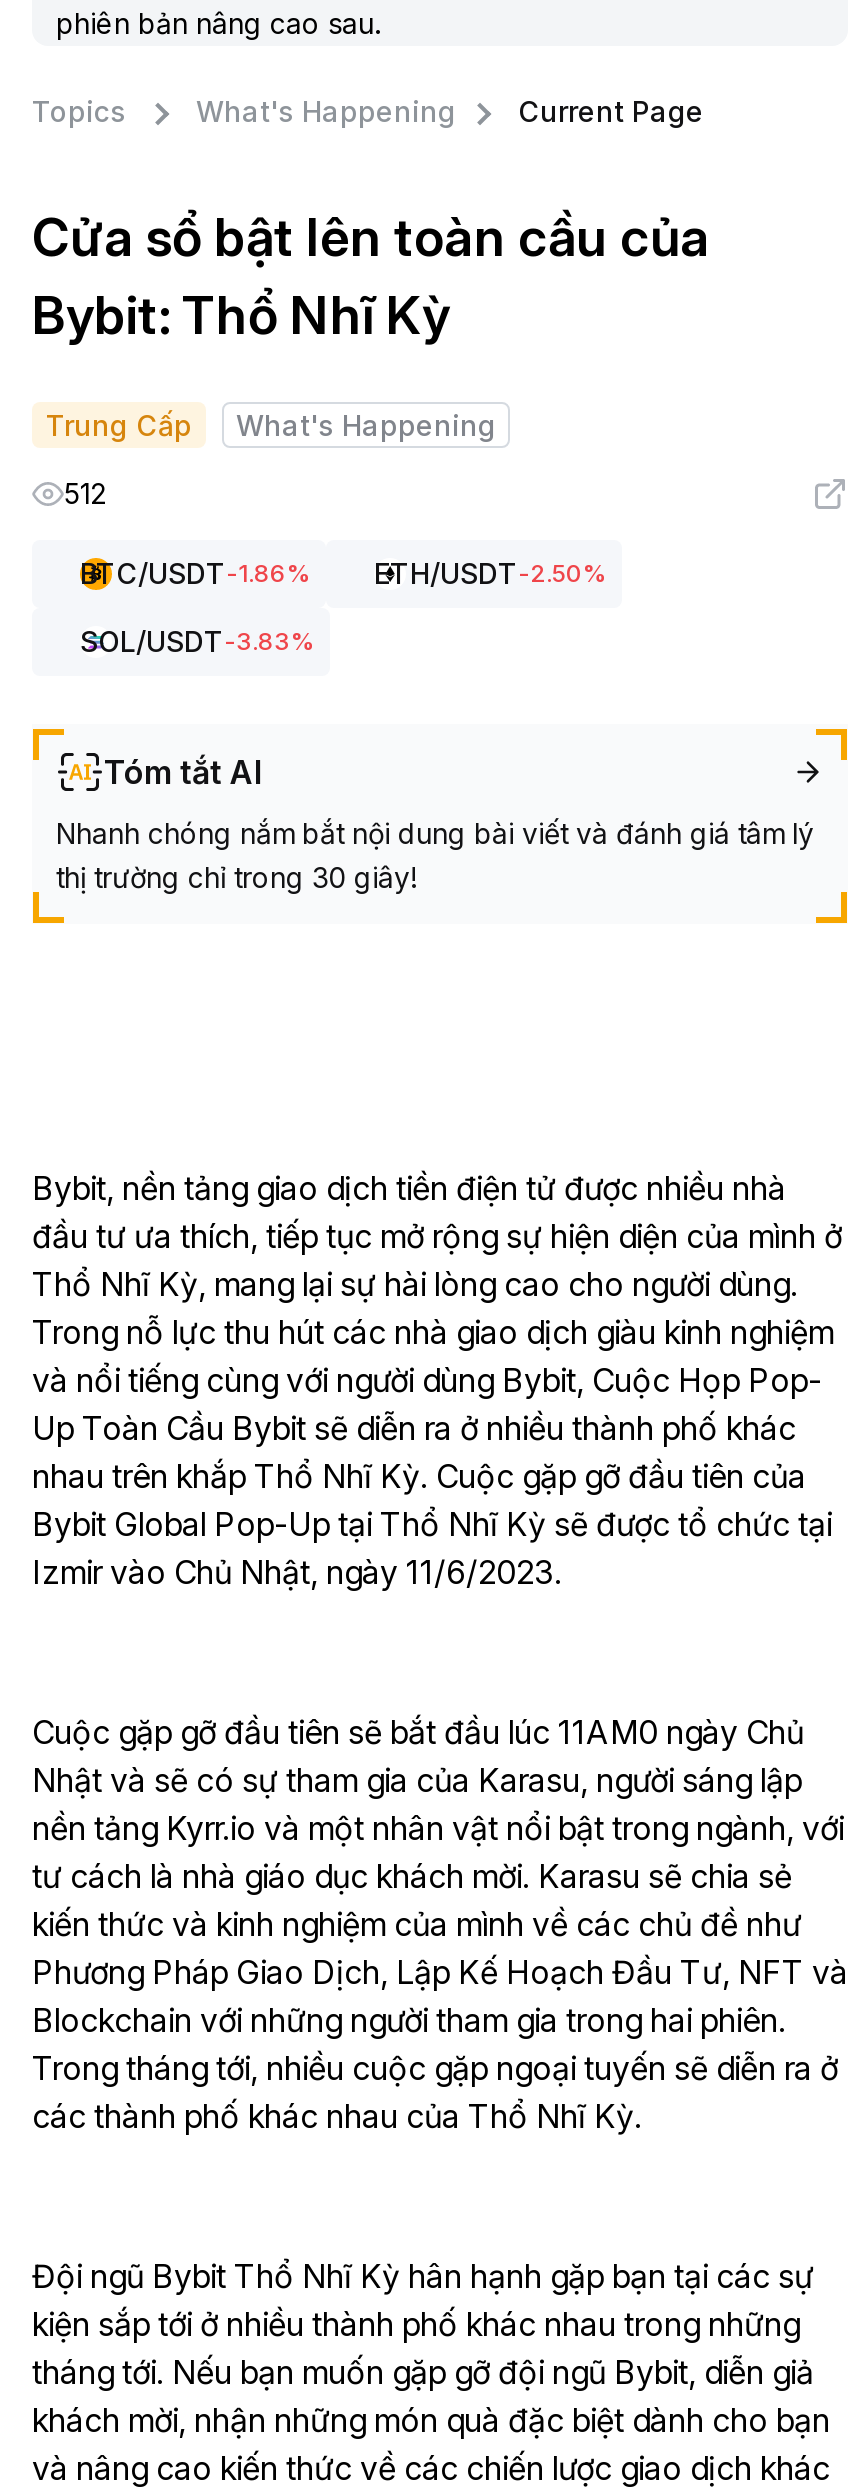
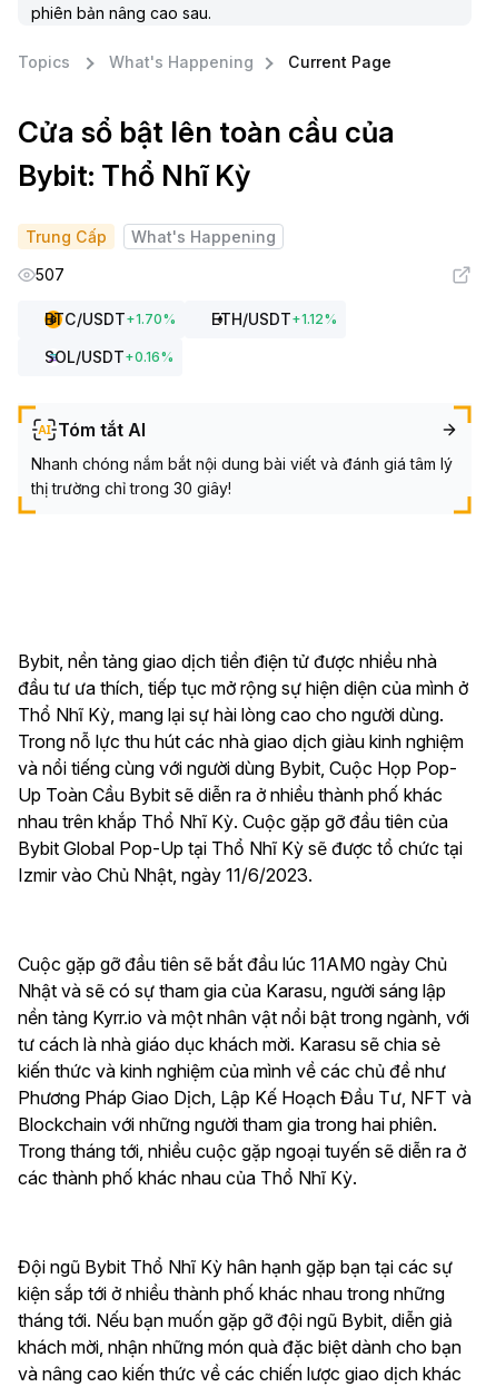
[64,476,106,510] 512 -> [36,265,65,284] 507
[80,556,606,590] BTC/USDT-1.86% | ETH/USDT-2.50% -> [44,309,337,328] BTC/USDT + 1.70% | ETH/USDT + 1.12%
[80,624,314,658] SOL/USDT-3.83% -> [44,347,173,366] SOL/USDT + 0.16%

